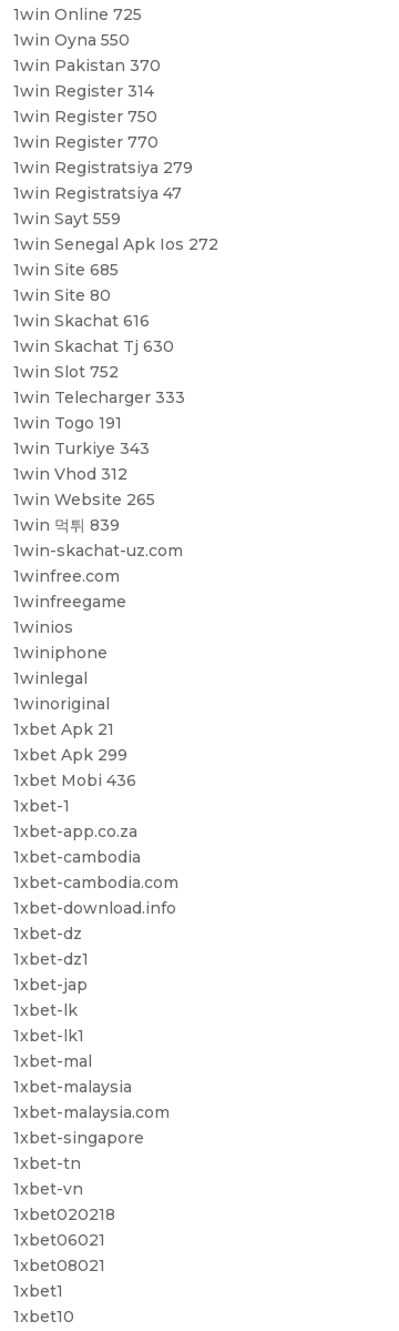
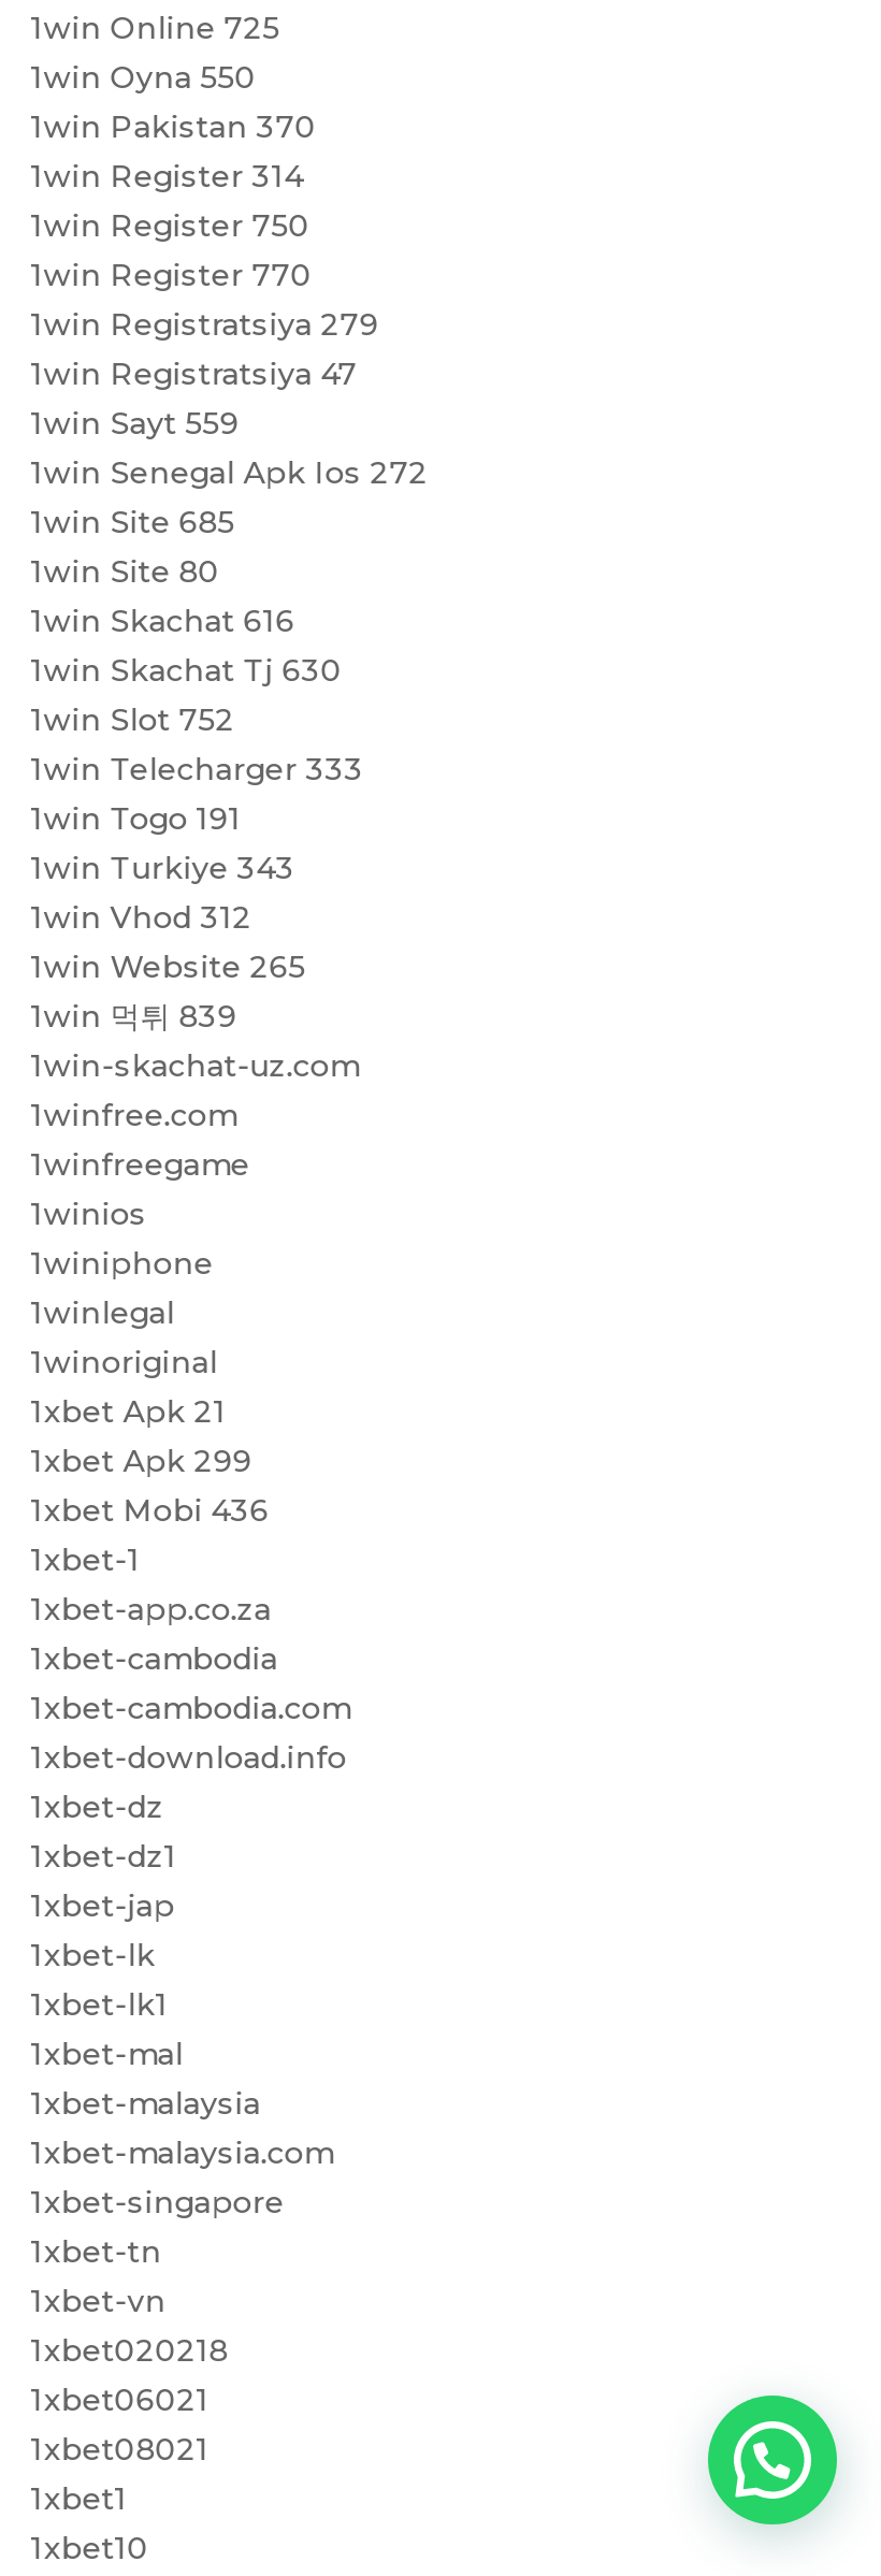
none -> [693,2389,856,2557] [image]

